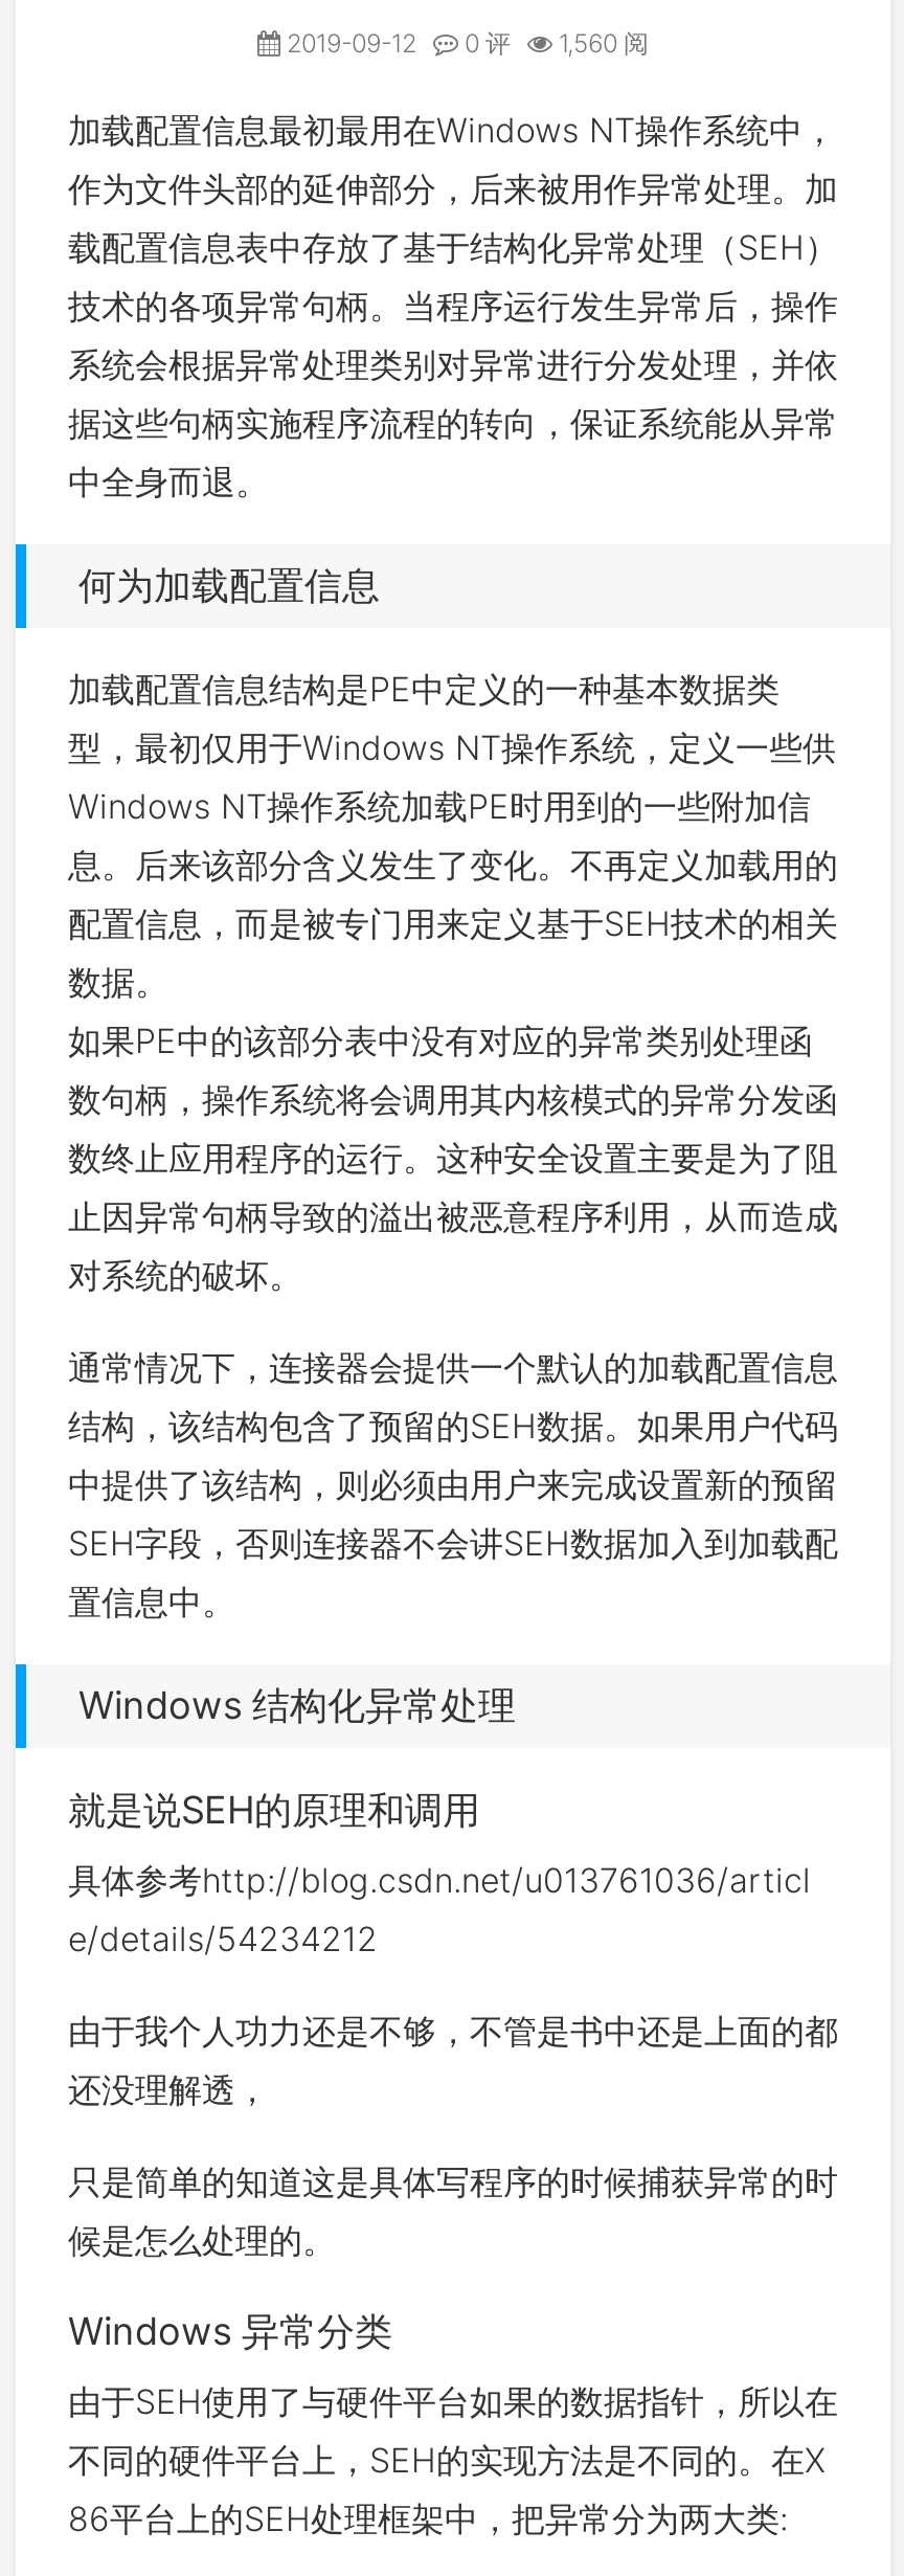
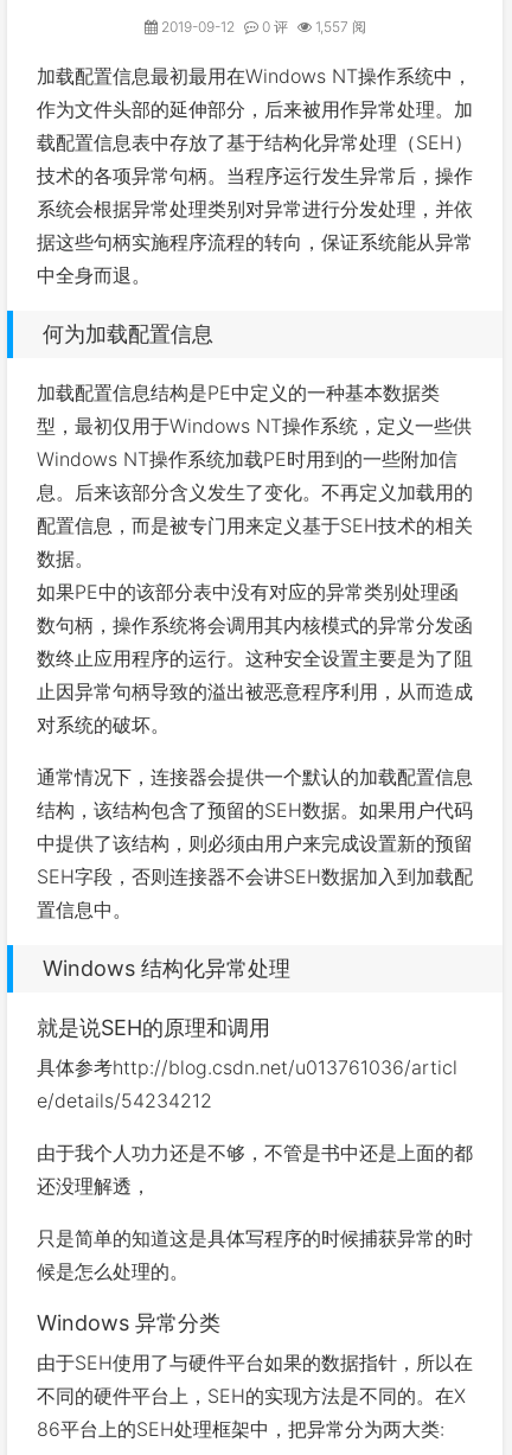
[280,27,649,59] 2019-09-12 0 评 1,560 阅 -> [157,18,366,36] 2019-09-12 0 评 1,557 阅

